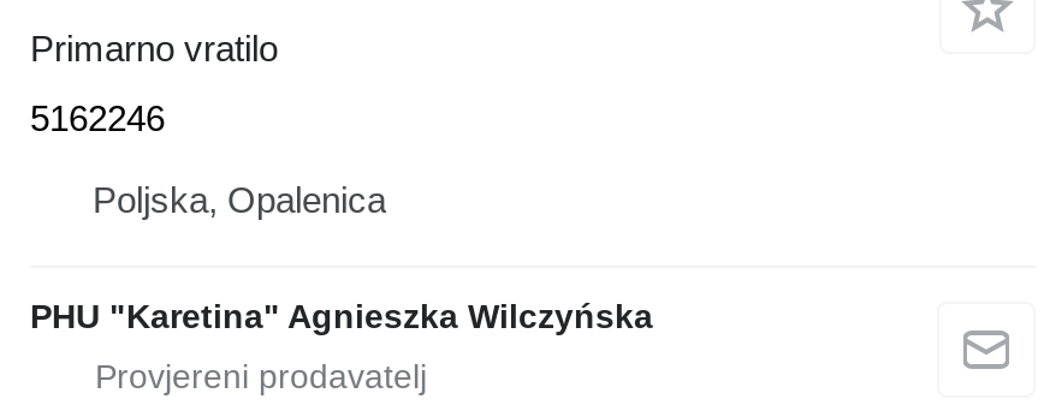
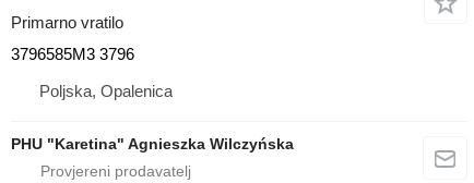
[30,97,165,138] 5162246 -> [11,44,134,63] 3796585M3 3796

